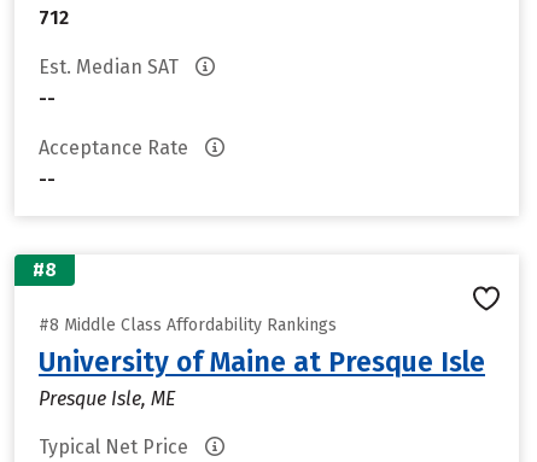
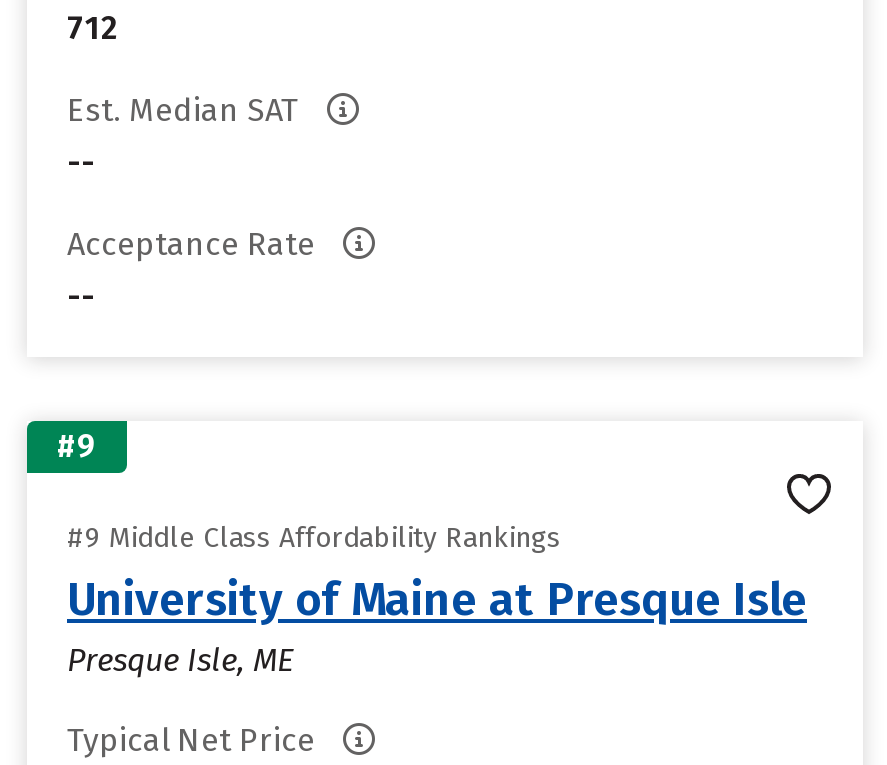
[33,258,57,281] #8 -> [57,427,97,465] #9
[39,315,337,335] #8 Middle Class Affordability Rankings -> [67,521,561,555] #9 Middle Class Affordability Rankings

